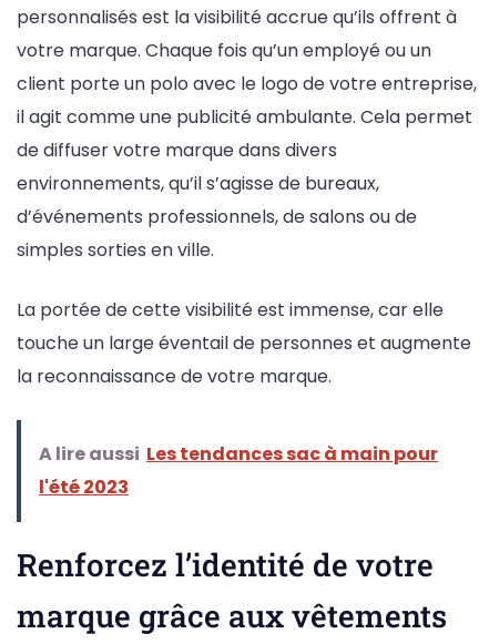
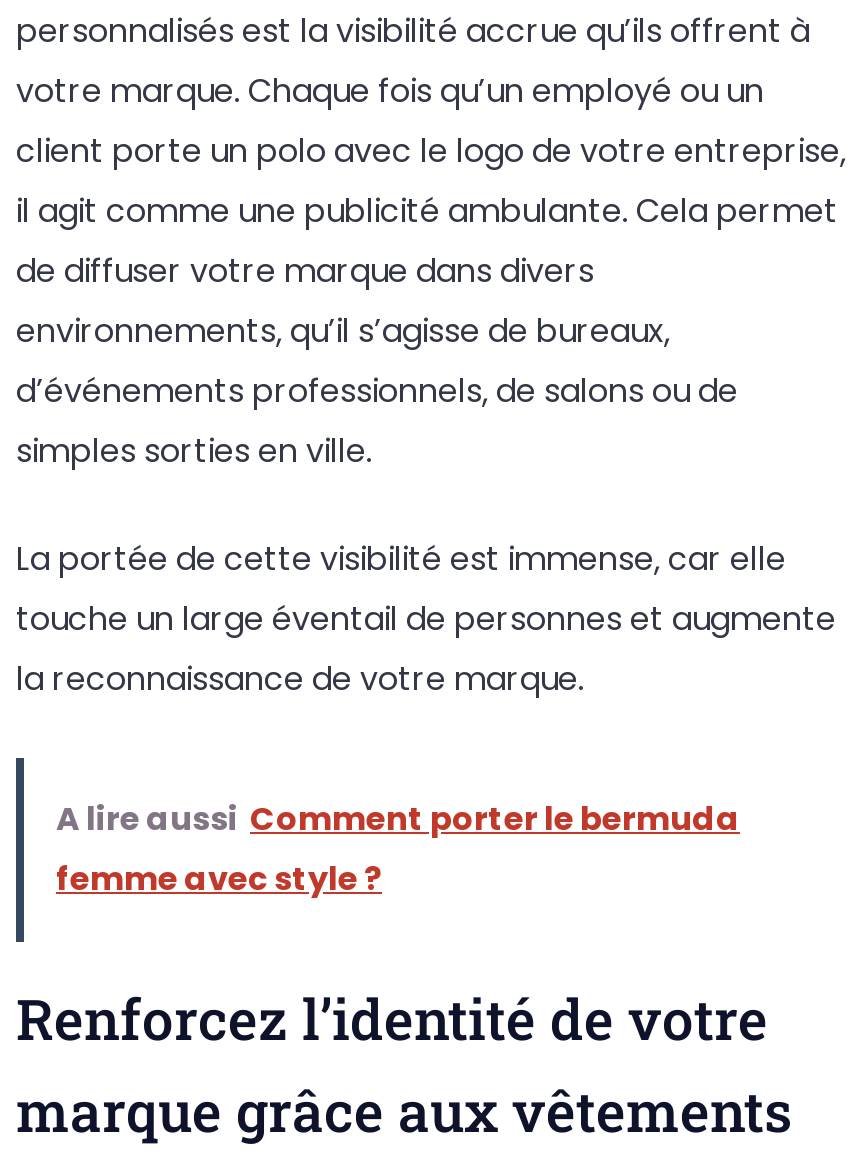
[39,441,438,500] A lire aussi Les tendances sac à main pour | l'été 2023 -> [56,797,740,903] A lire aussi Comment porter le bermuda | femme avec style ?

